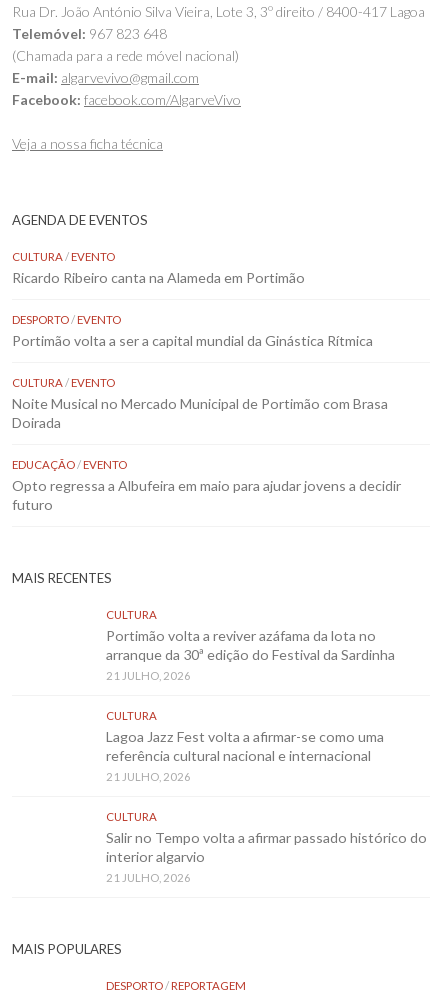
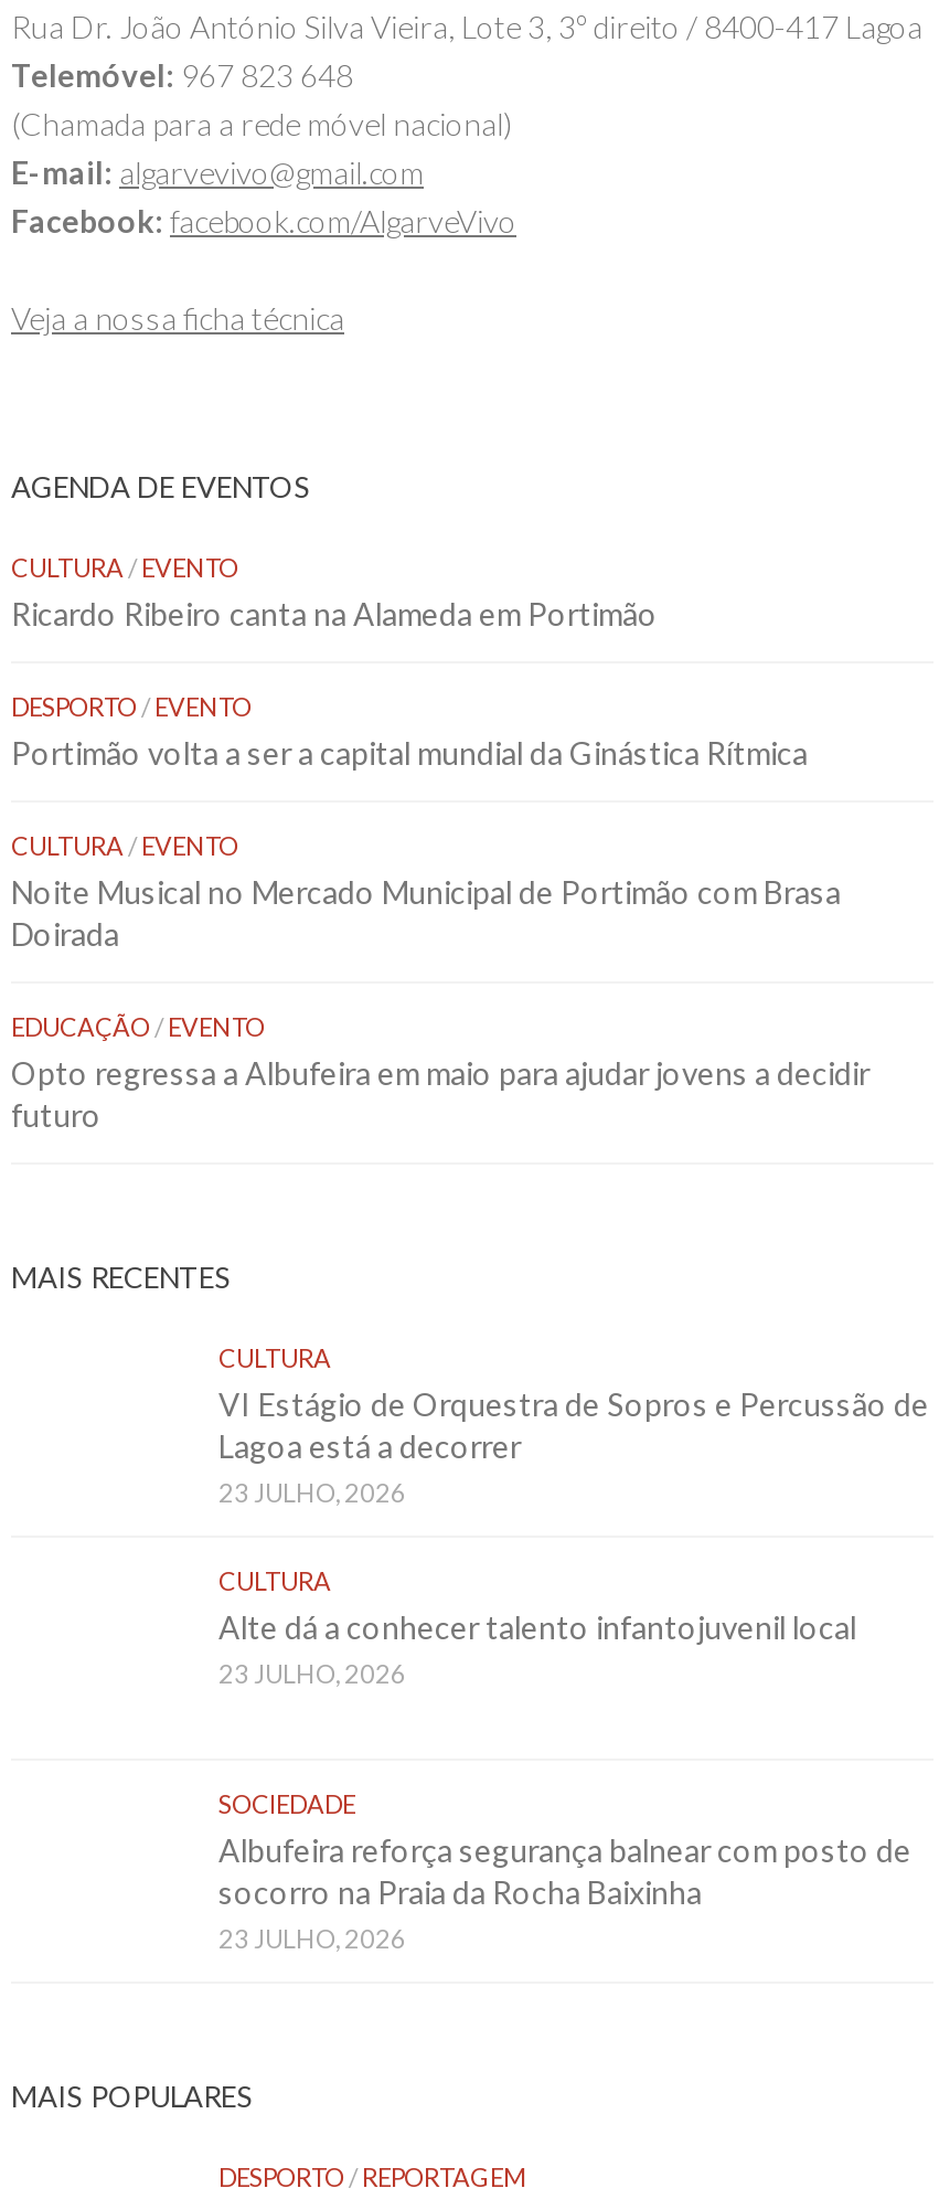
[106,627,395,682] Portimão volta a reviver azáfama da lota no | arranque da 30ª edição do Festival da Sardinha | 21 JULHO, 2026 -> [218,1385,929,1507] VI Estágio de Orquestra de Sopros e Percussão de | Lagoa está a decorrer | 23 JULHO, 2026
[106,728,384,783] Lagoa Jazz Fest volta a afirmar-se como uma | referência cultural nacional e internacional | 21 JULHO, 2026 -> [218,1608,856,1688] Alte dá a conhecer talento infantojuvenil local | 23 JULHO, 2026
[106,810,427,884] CULTURA | Salir no Tempo volta a afirmar passado histórico do | interior algarvio | 21 JULHO, 2026 -> [218,1789,911,1953] SOCIEDADE | Albufeira reforça segurança balnear com posto de | socorro na Praia da Rocha Baixinha | 23 JULHO, 2026

